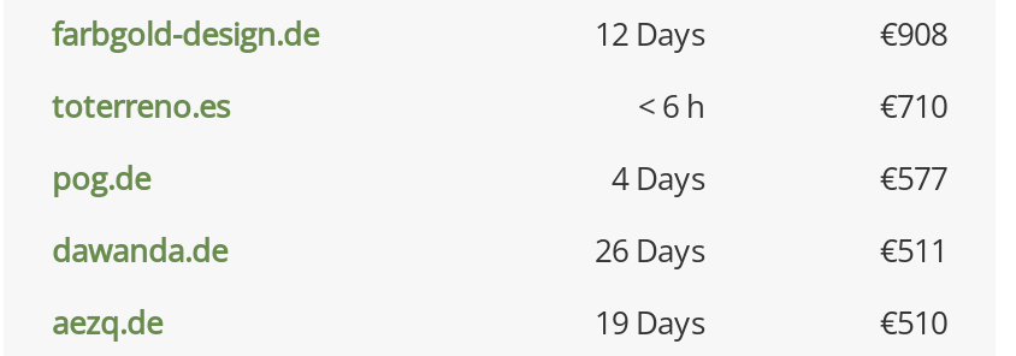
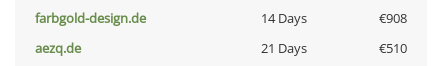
[595,12,705,55] 12 Days -> [260,9,306,27] 14 Days
[52,84,947,272] toterreno.es | < 6 h | €710 | pog.de | 4 Days | €577 | dawanda.de | 26 Days | €511 -> none
[595,301,705,344] 19 Days -> [260,39,306,57] 21 Days

